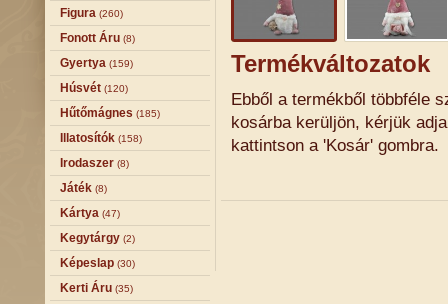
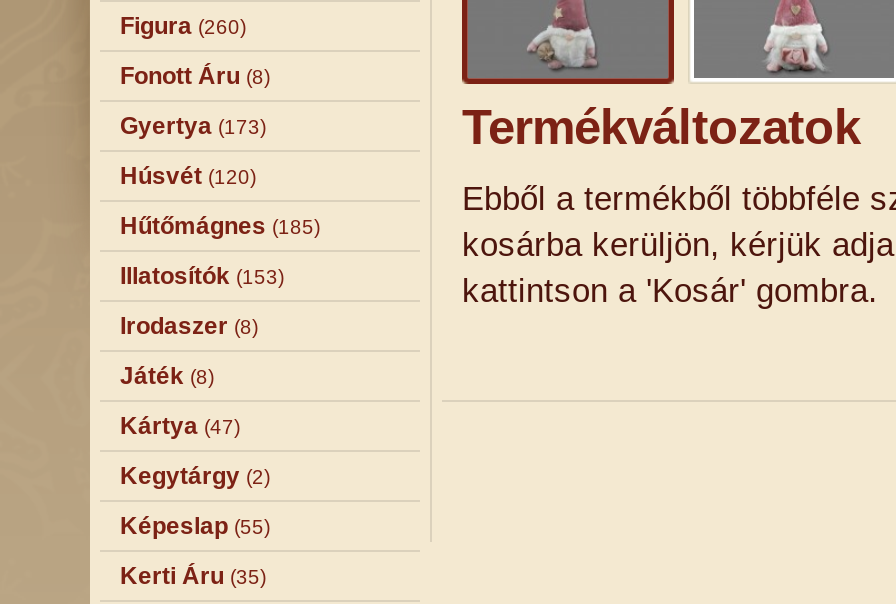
[60,56,133,70] Gyertya (159) -> [120,112,266,140] Gyertya (173)
[60,131,142,145] Illatosítók (158) -> [120,262,284,290] Illatosítók (153)
[60,256,135,270] Képeslap (30) -> [120,512,270,540] Képeslap (55)

